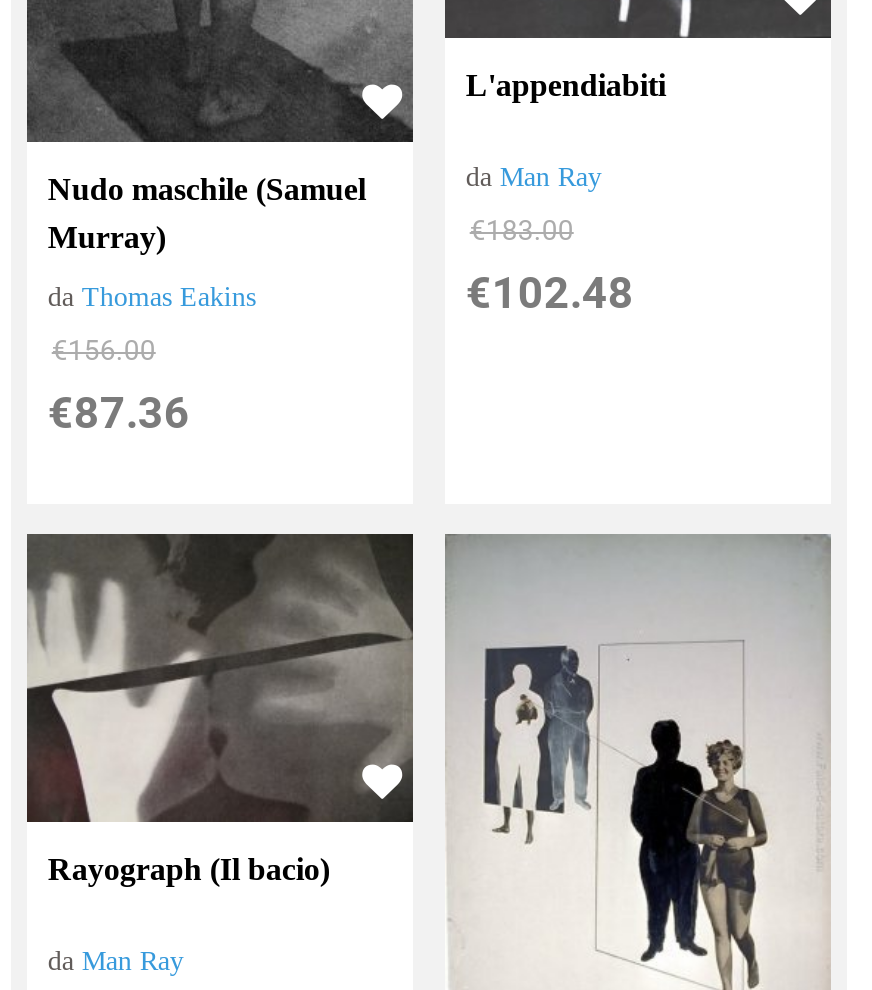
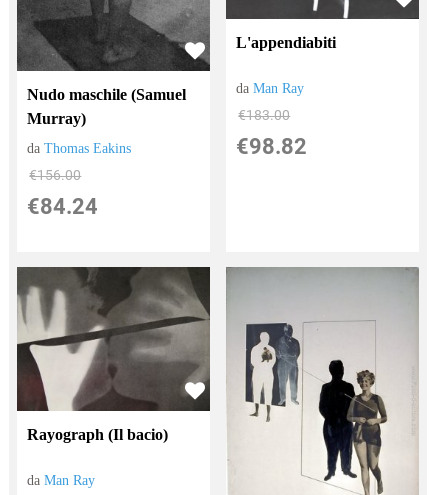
[466,267,634,317] €102.48 -> [236,134,307,159] €98.82
[48,389,190,439] €87.36 -> [27,194,98,219] €84.24

